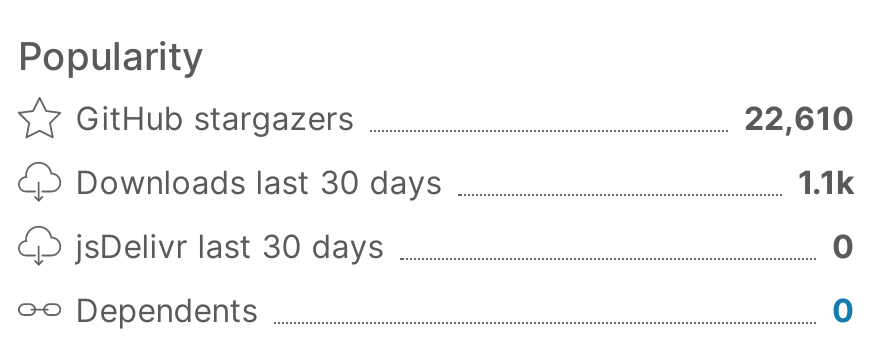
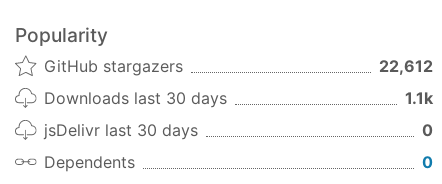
[744,99,854,139] 22,610 -> [379,56,433,76] 22,612

